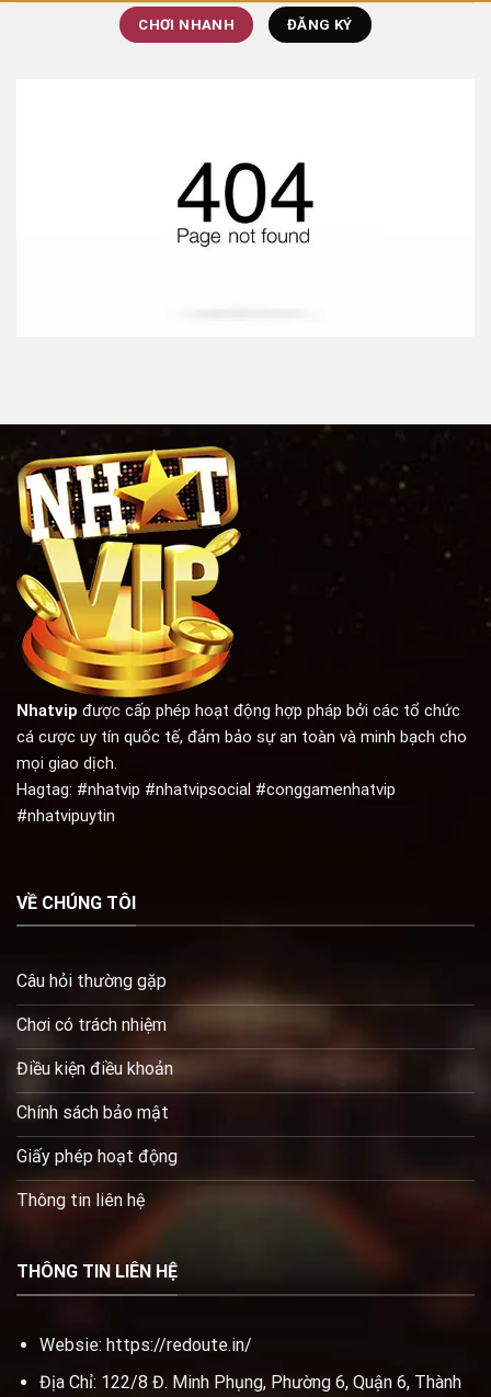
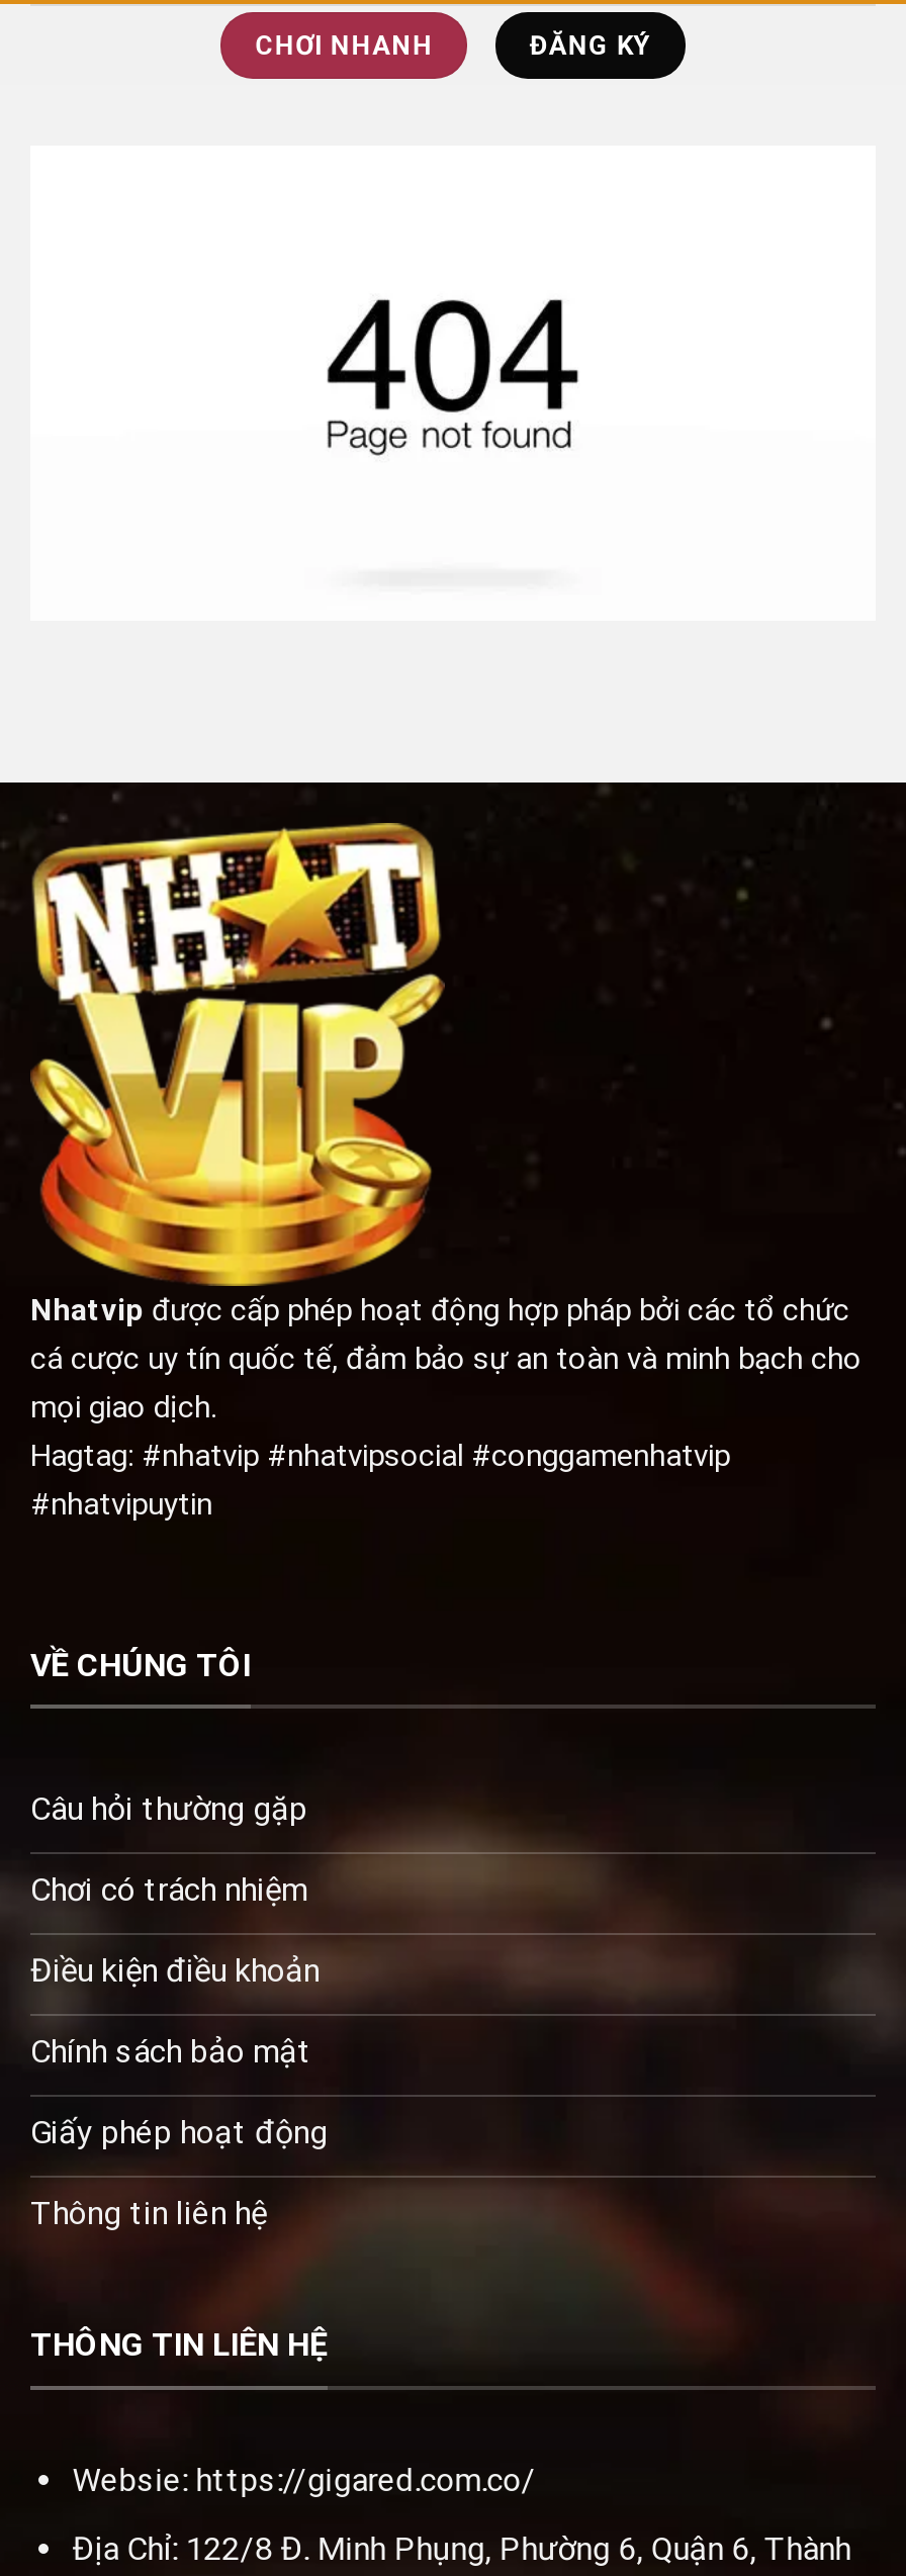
[39,1334,252,1355] Websie: https://redoute.in/ -> [72,2460,536,2498] Websie: https://gigared.com.co/

